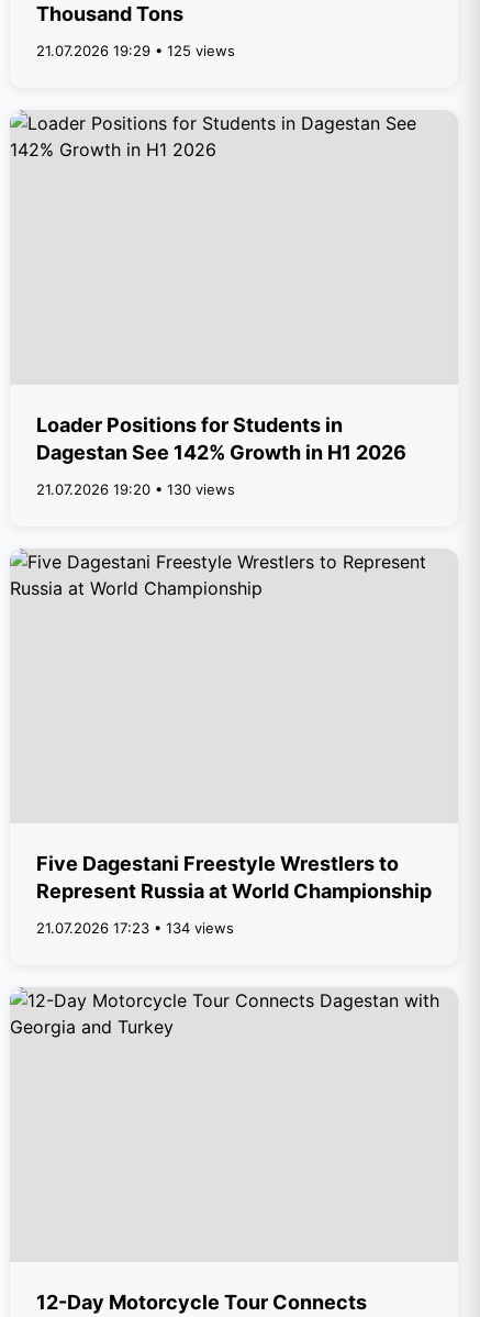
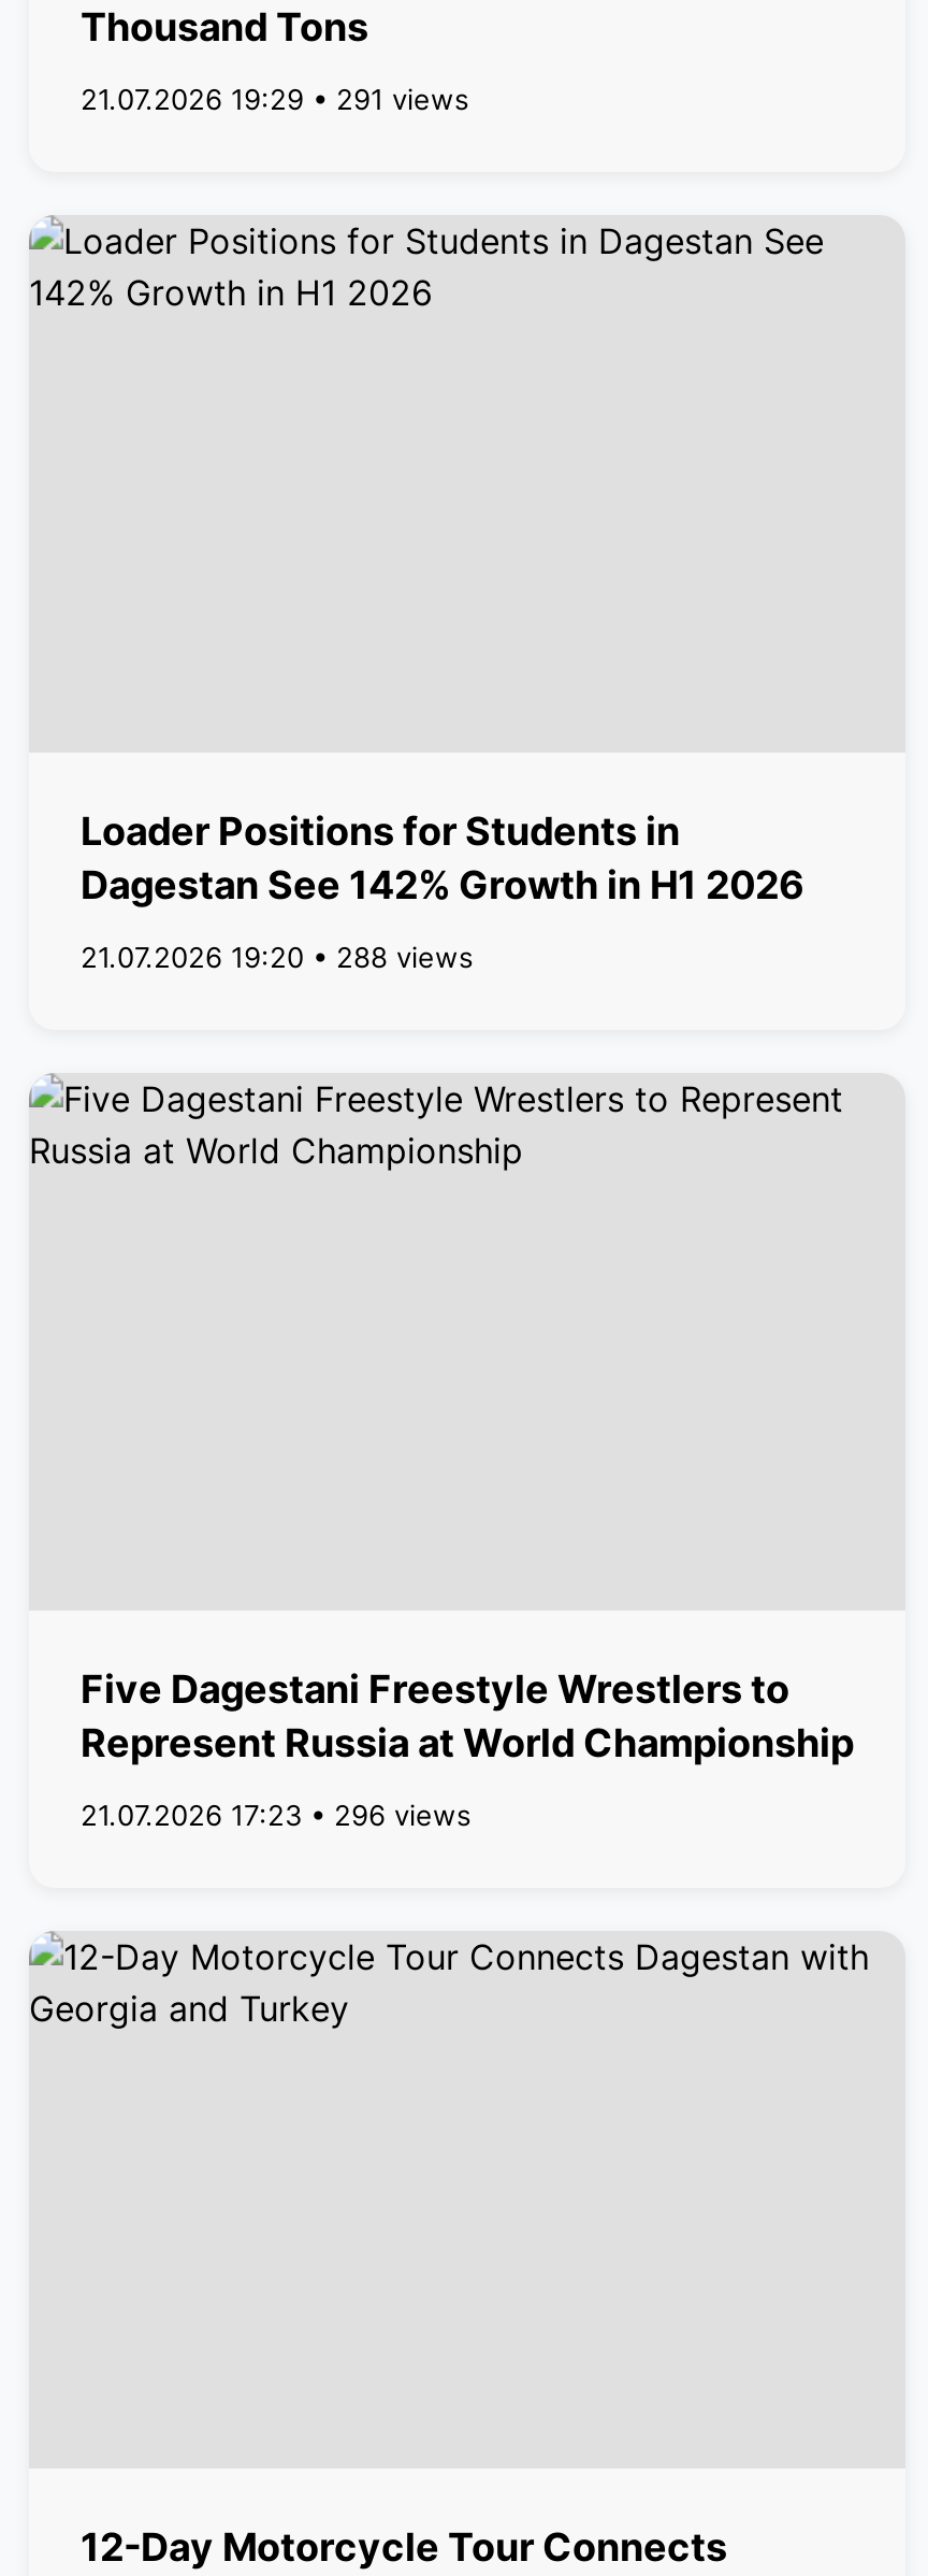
[36,42,235,59] 21.07.2026 19:29 • 125 views -> [81,82,469,116] 21.07.2026 19:29 • 291 views
[36,480,235,498] 21.07.2026 19:20 • 130 views -> [81,940,474,974] 21.07.2026 19:20 • 288 views
[36,919,234,937] 21.07.2026 17:23 • 134 views -> [81,1798,472,1832] 21.07.2026 17:23 • 296 views

